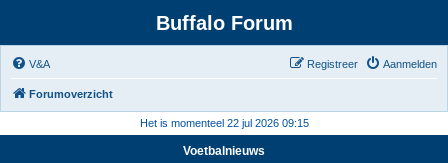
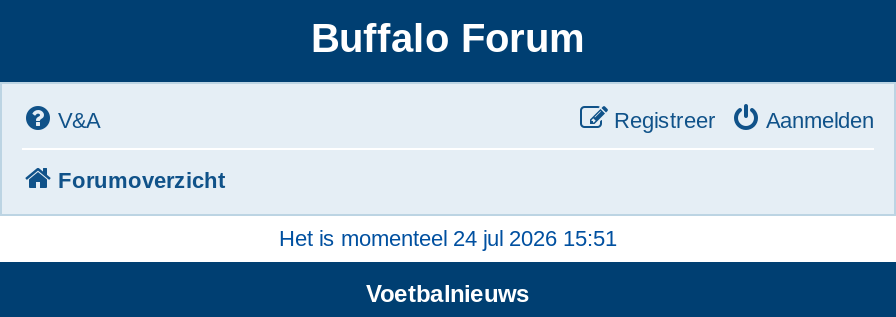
[139,117,308,129] Het is momenteel 22 jul 2026 09:15 -> [279,226,617,250] Het is momenteel 24 jul 2026 15:51

